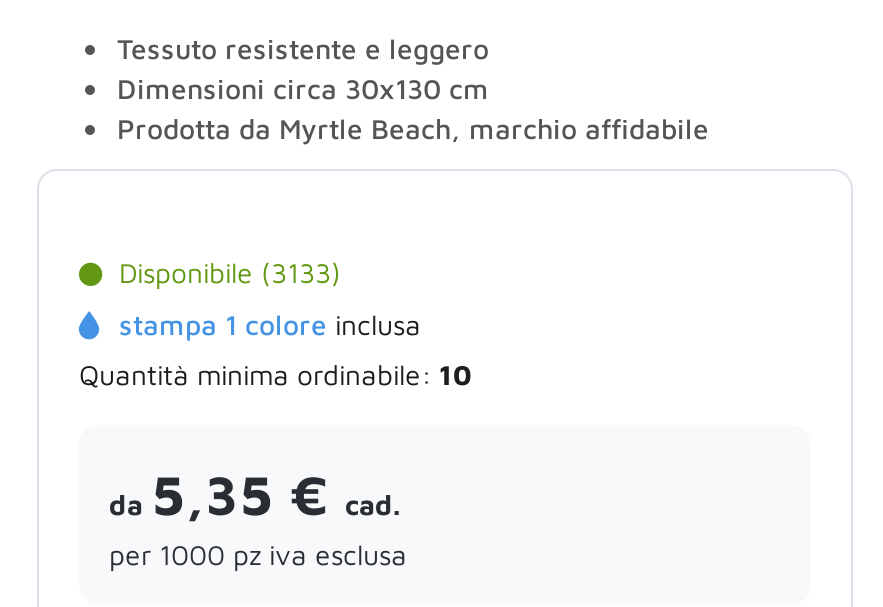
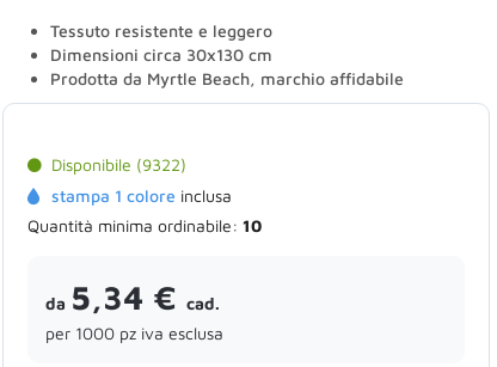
[119,256,341,290] Disponibile (3133) -> [51,155,186,175] Disponibile (9322)
[109,462,401,528] da 5,35 €cad. -> [45,278,220,317] da 5,34 €cad.

